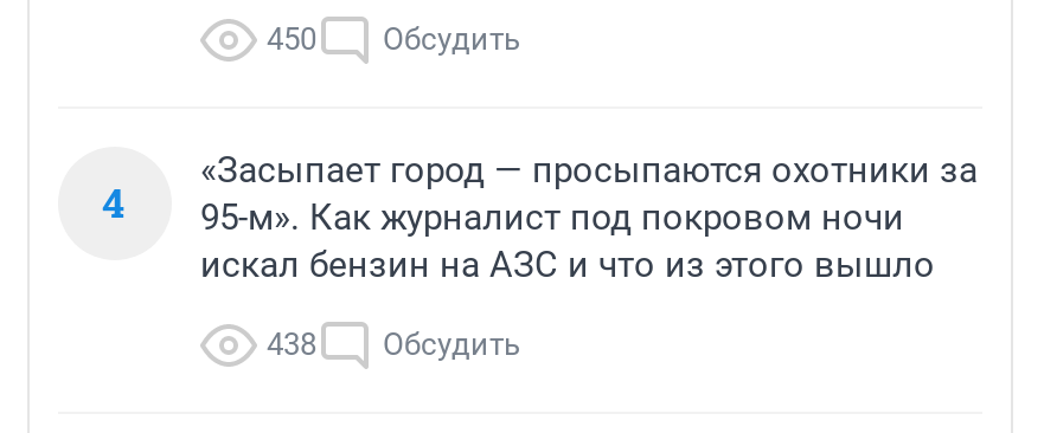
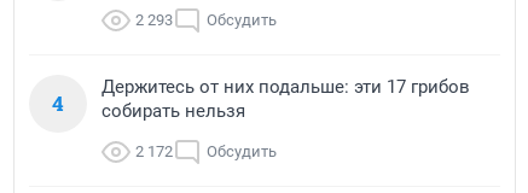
[267,20,520,56] 450 Обсудить -> [135,10,277,28] 2 293 Обсудить
[200,148,978,285] «Засыпает город — просыпаются охотники за | 95-м». Как журналист под покровом ночи | искал бензин на АЗС и что из этого вышло -> [101,76,470,121] Держитесь от них подальше: эти 17 грибов | собирать нельзя
[267,326,520,361] 438 Обсудить -> [135,142,277,160] 2 172 Обсудить

